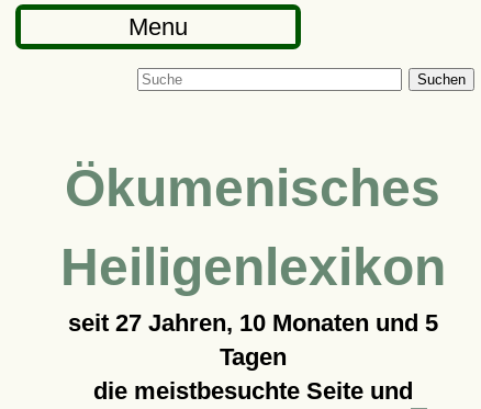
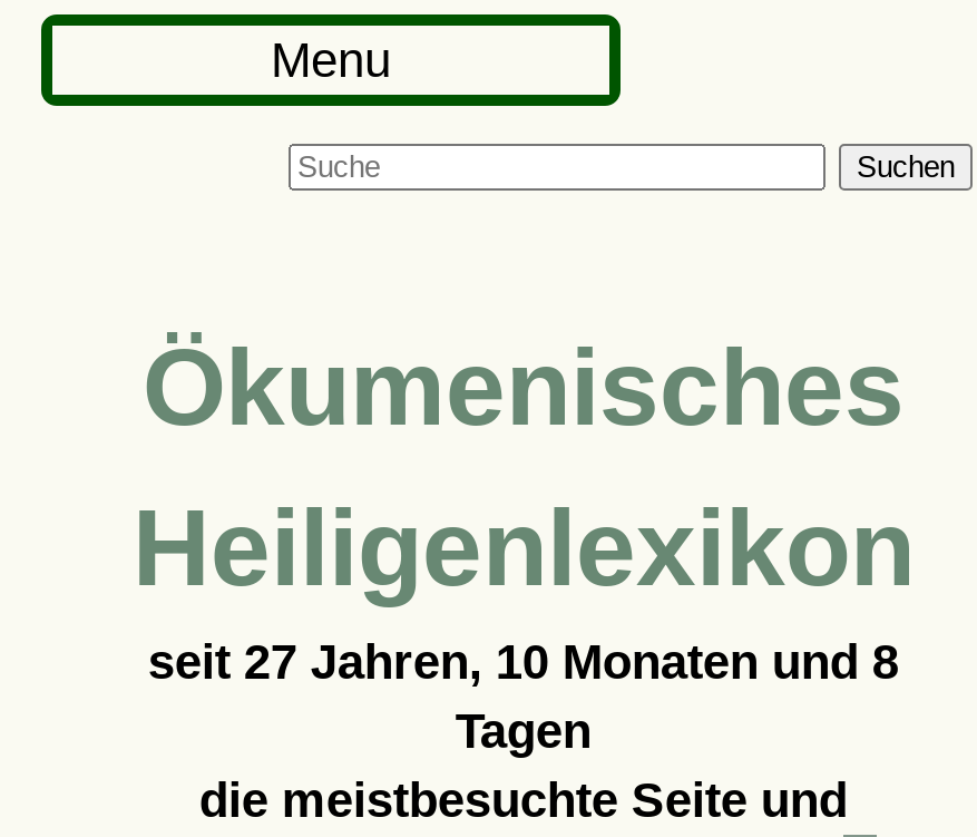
[68,309,438,337] seit 27 Jahren, 10 Monaten und 5 -> [148,634,899,690] seit 27 Jahren, 10 Monaten und 8

